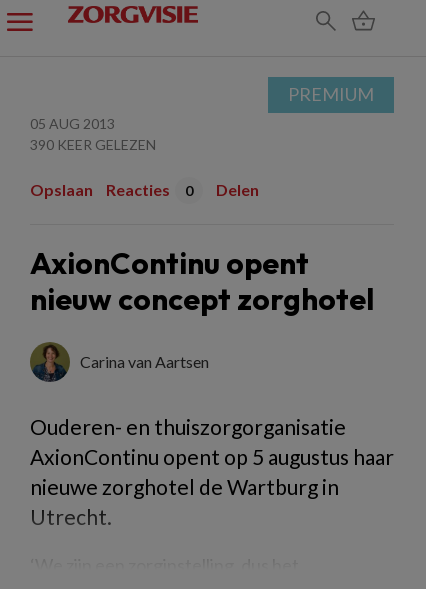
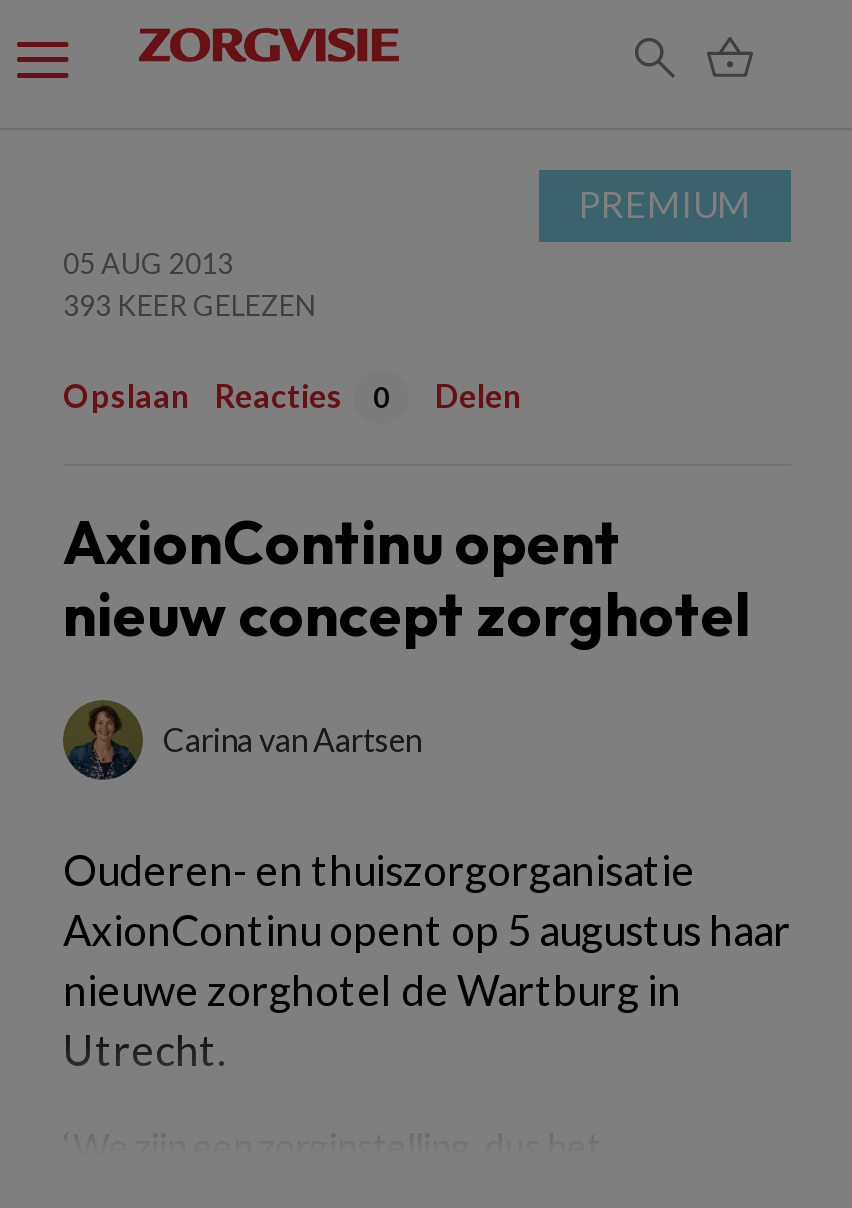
[30,136,156,153] 390 KEER GELEZEN -> [63,288,315,322] 393 KEER GELEZEN

